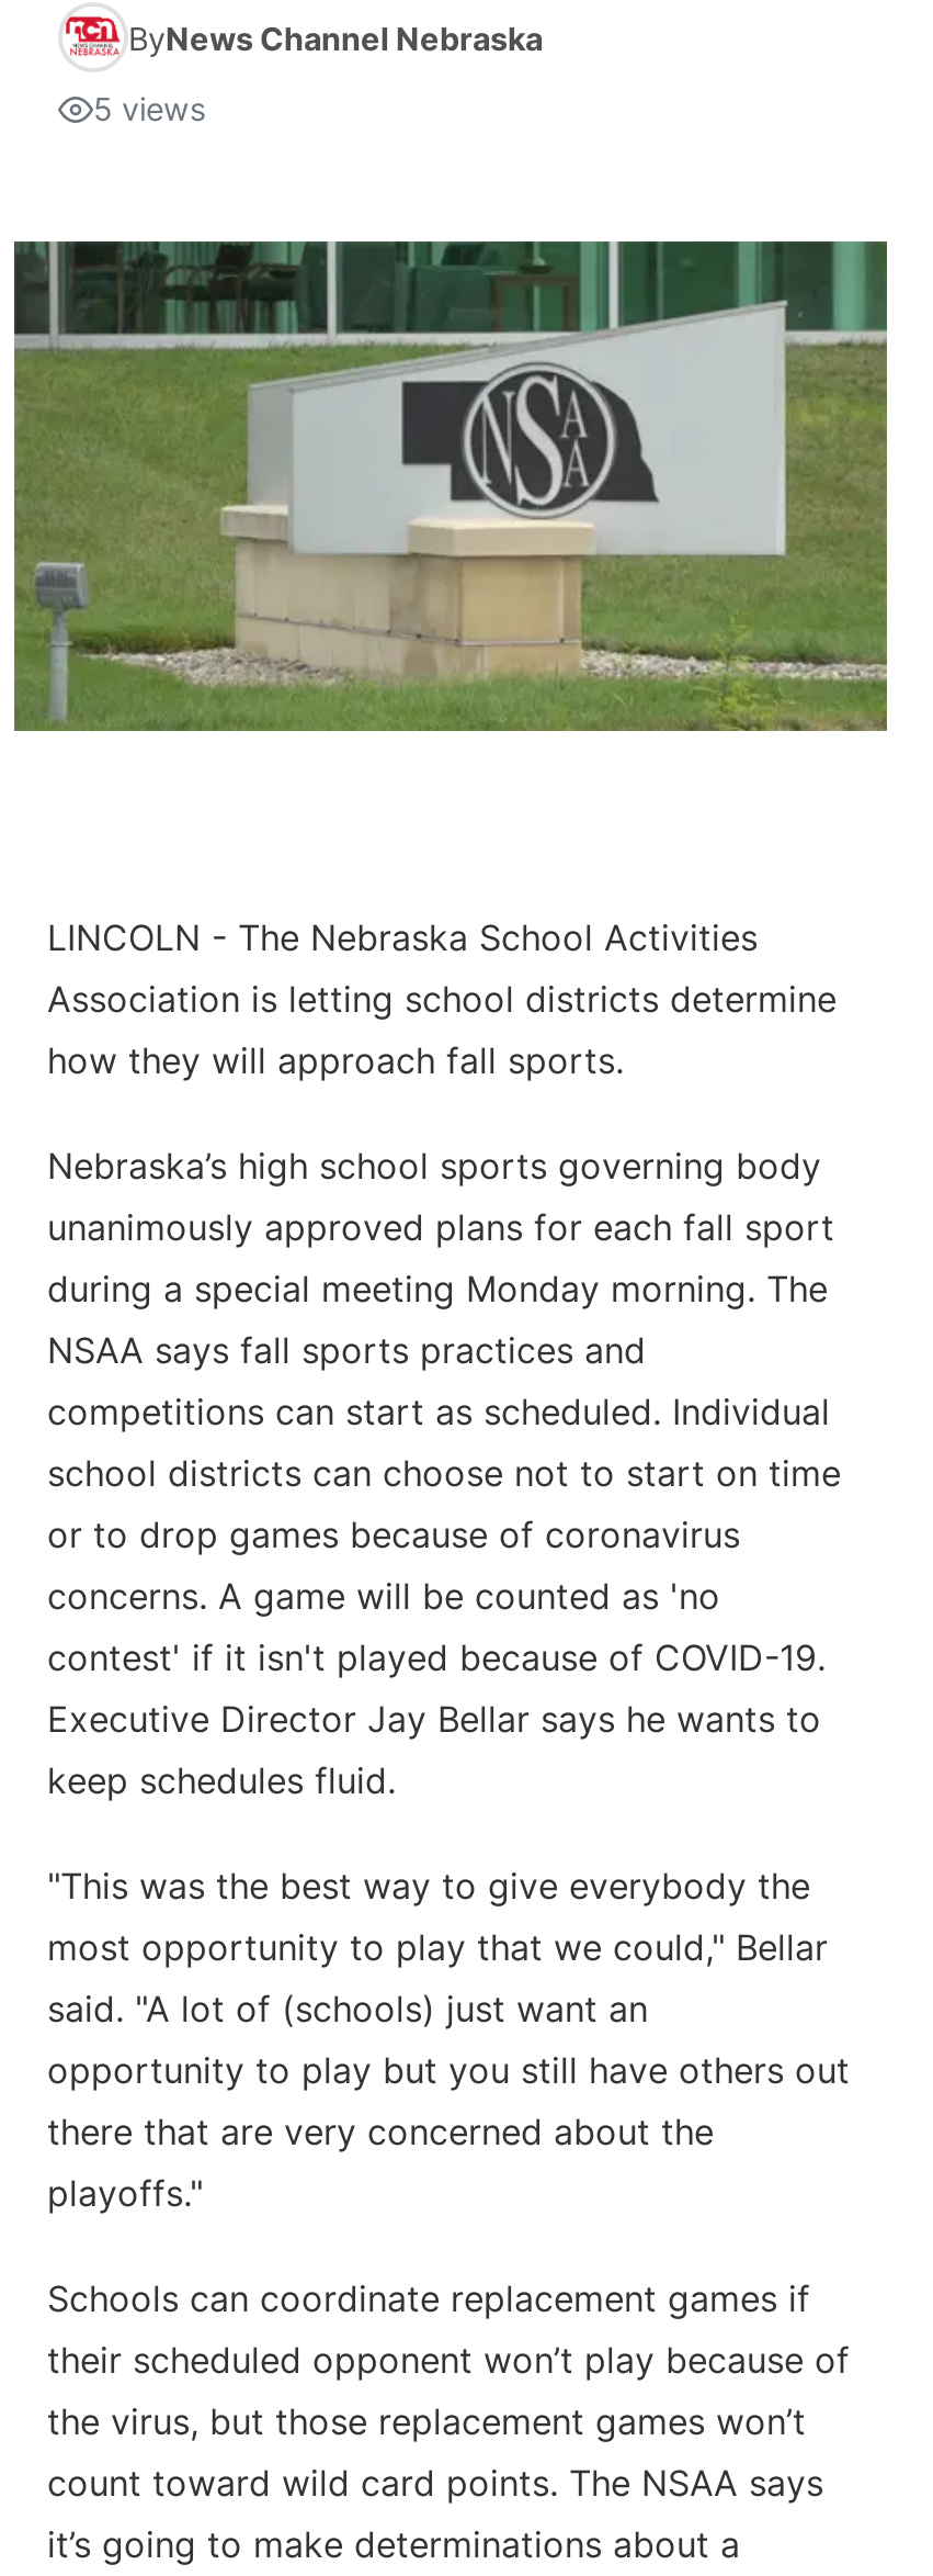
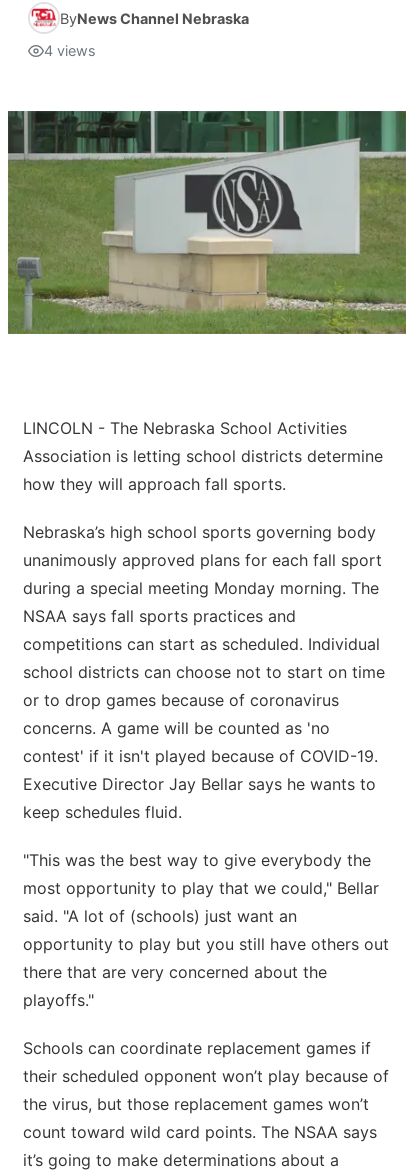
[93,90,207,127] 5 views -> [44,42,96,59] 4 views

